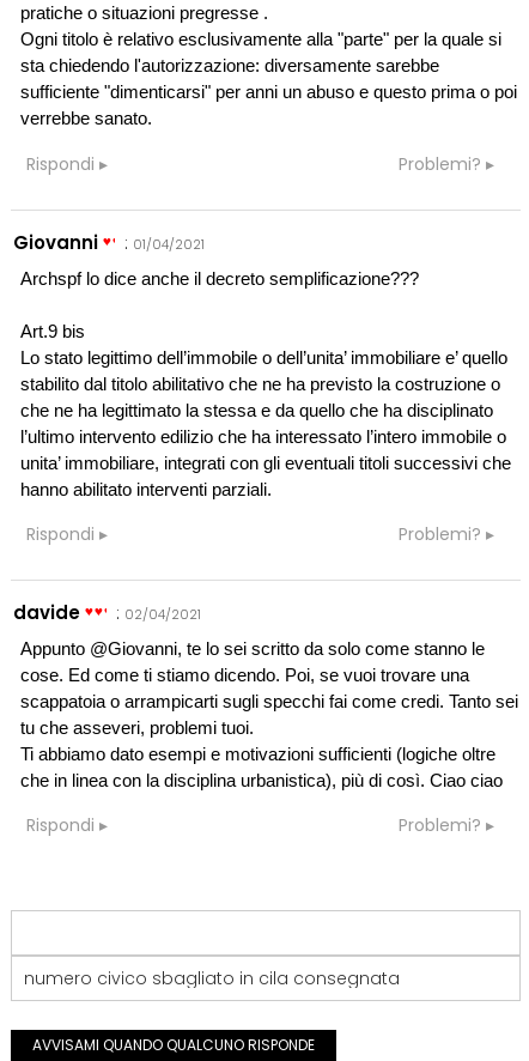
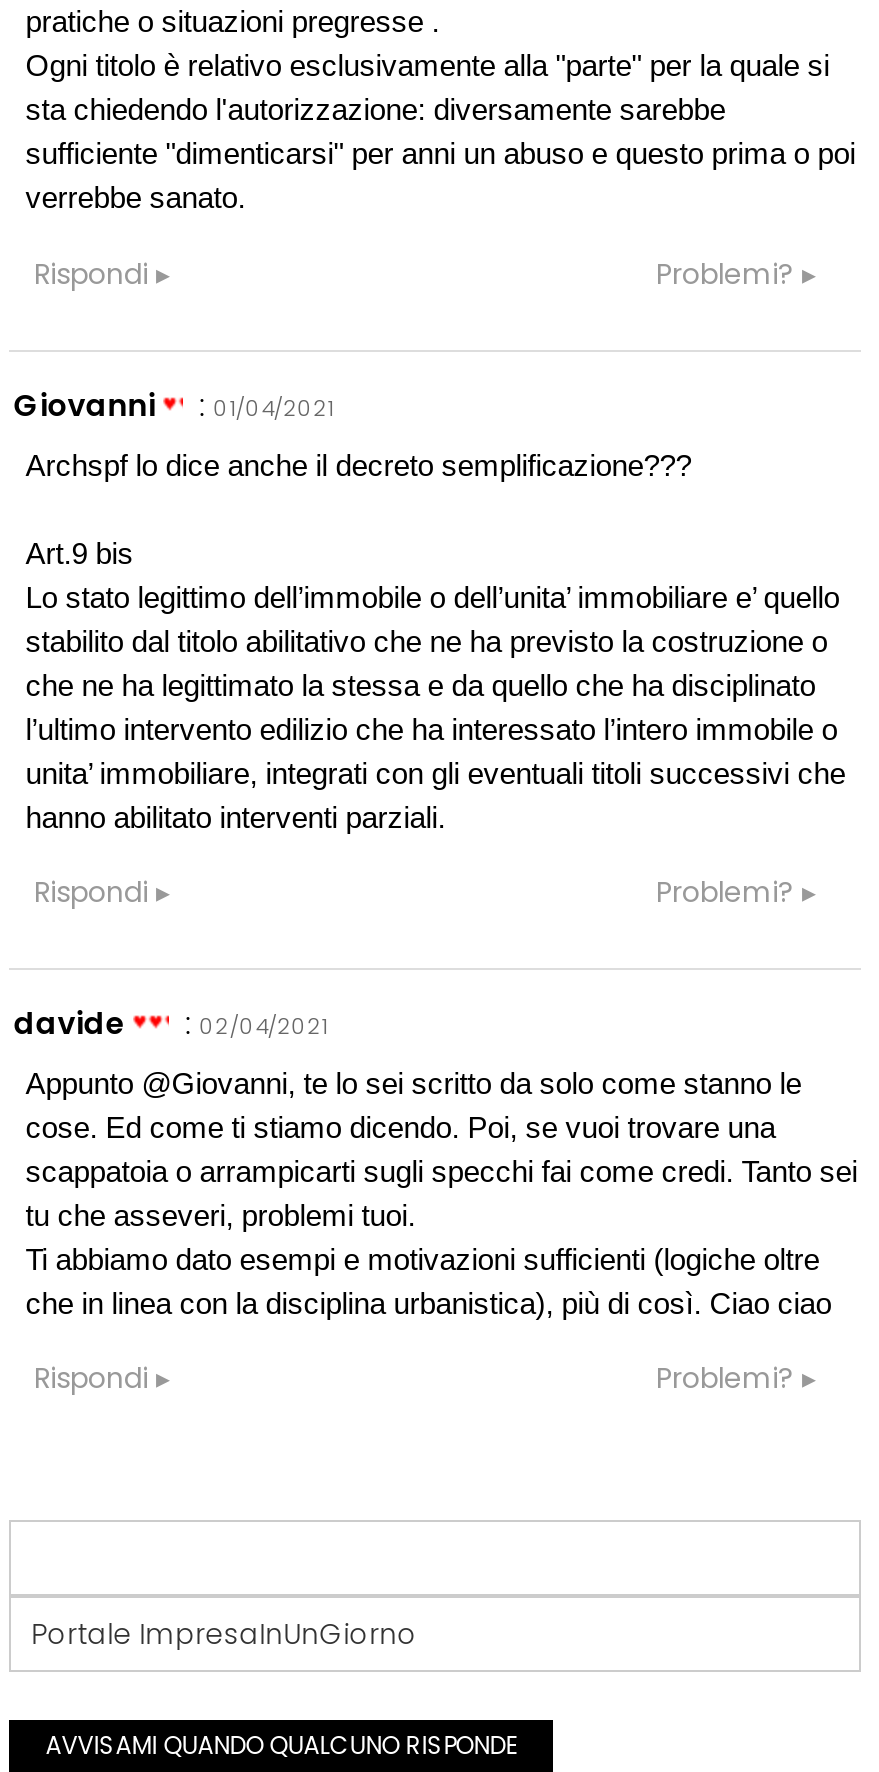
[24,966,400,990] numero civico sbagliato in cila consegnata -> [31,1613,417,1653] Portale ImpresaInUnGiorno

